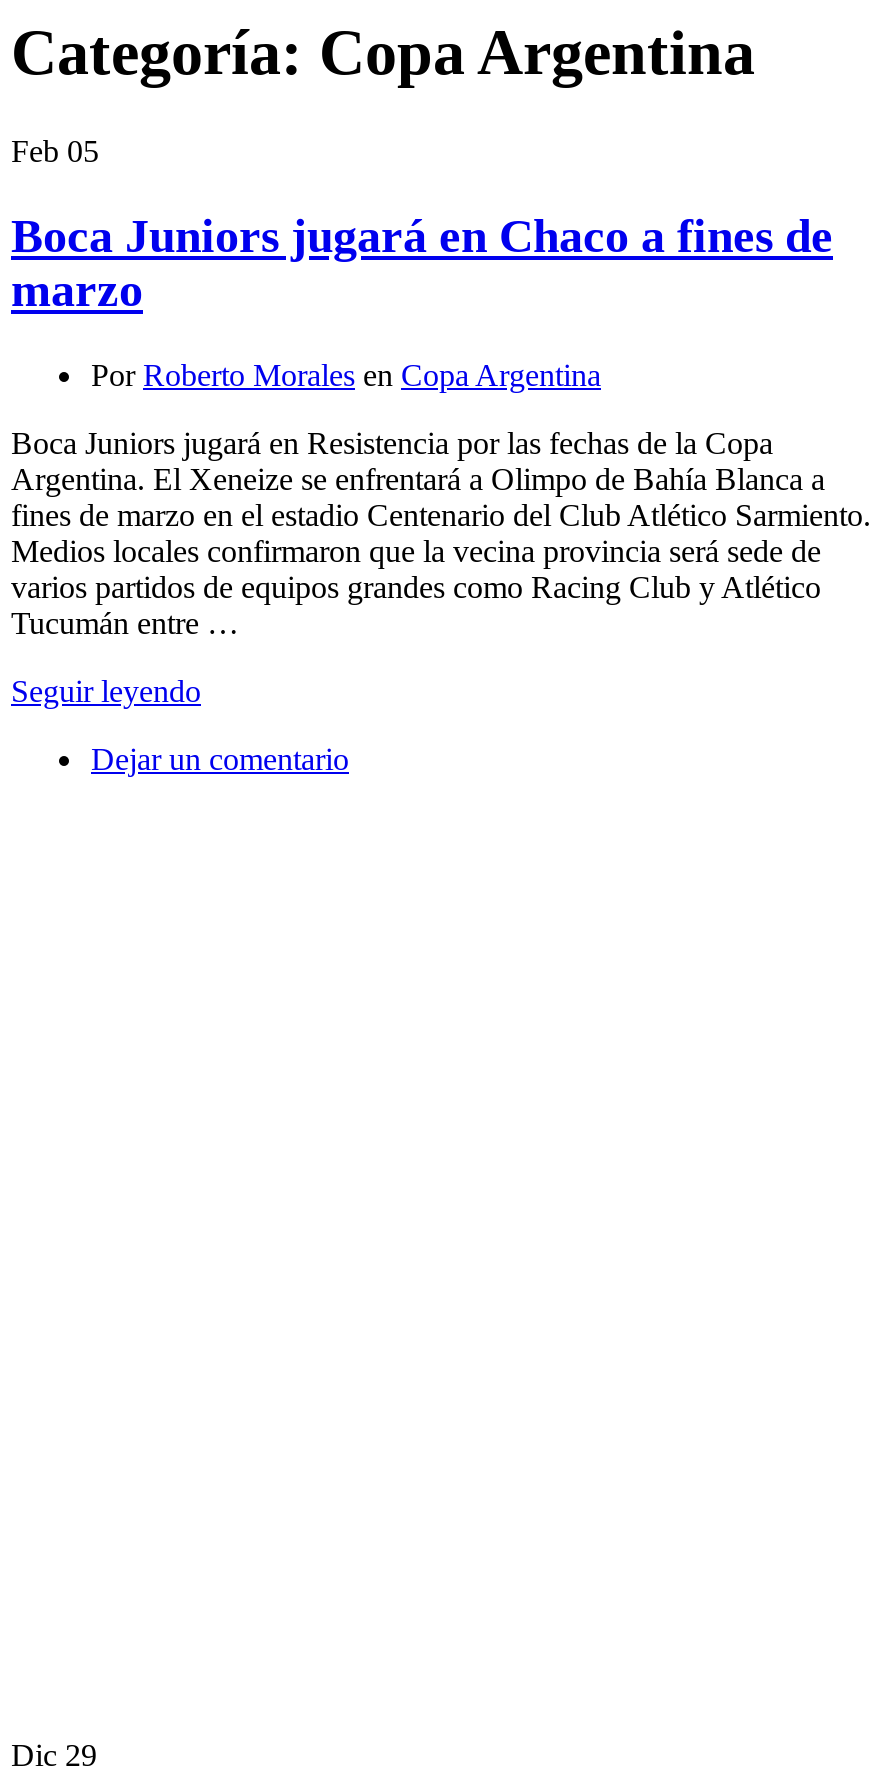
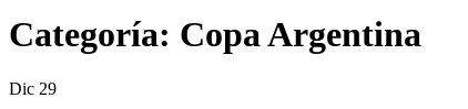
[11,134,871,775] Feb 05 | Boca Juniors jugará en Chaco a fines de | marzo | Por Roberto Morales en Copa Argentina | Boca Juniors jugará en Resistencia por las fechas de la Copa | Argentina. El Xeneize se enfrentará a Olimpo de Bahía Blanca a | fines de marzo en el estadio Centenario del Club Atlético Sarmiento. | Medios locales confirmaron que la vecina provincia será sede de | varios partidos de equipos grandes como Racing Club y Atlético | Tucumán entre … | Seguir leyendo | Dejar un comentario -> none

